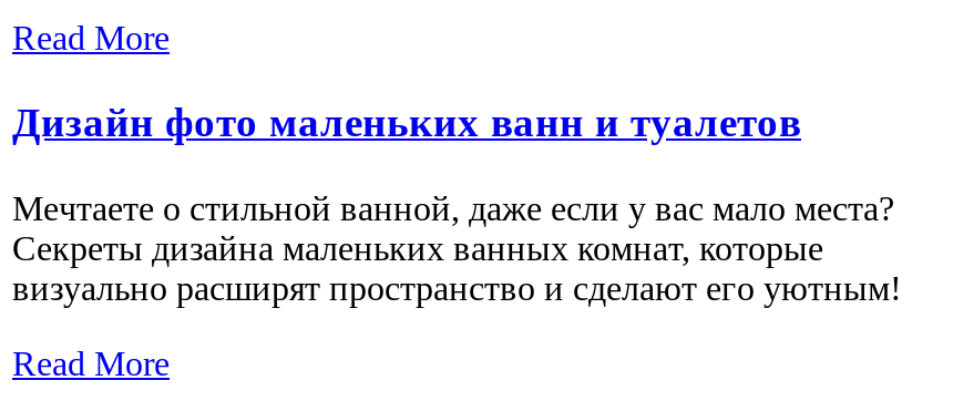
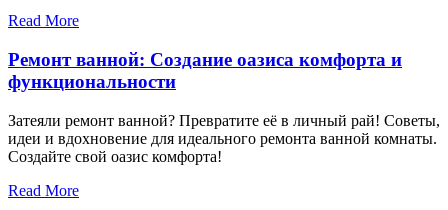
[12,99,801,145] Дизайн фото маленьких ванн и туалетов -> [8,49,402,92] Ремонт ванной: Создание оазиса комфорта и | функциональности
[12,189,901,306] Мечтаете о стильной ванной, даже если у вас мало места? | Секреты дизайна маленьких ванных комнат, которые | визуально расширят пространство и сделают его уютным! -> [8,112,440,165] Затеяли ремонт ванной? Превратите её в личный рай! Советы, | идеи и вдохновение для идеального ремонта ванной комнаты. | Создайте свой оазис комфорта!

